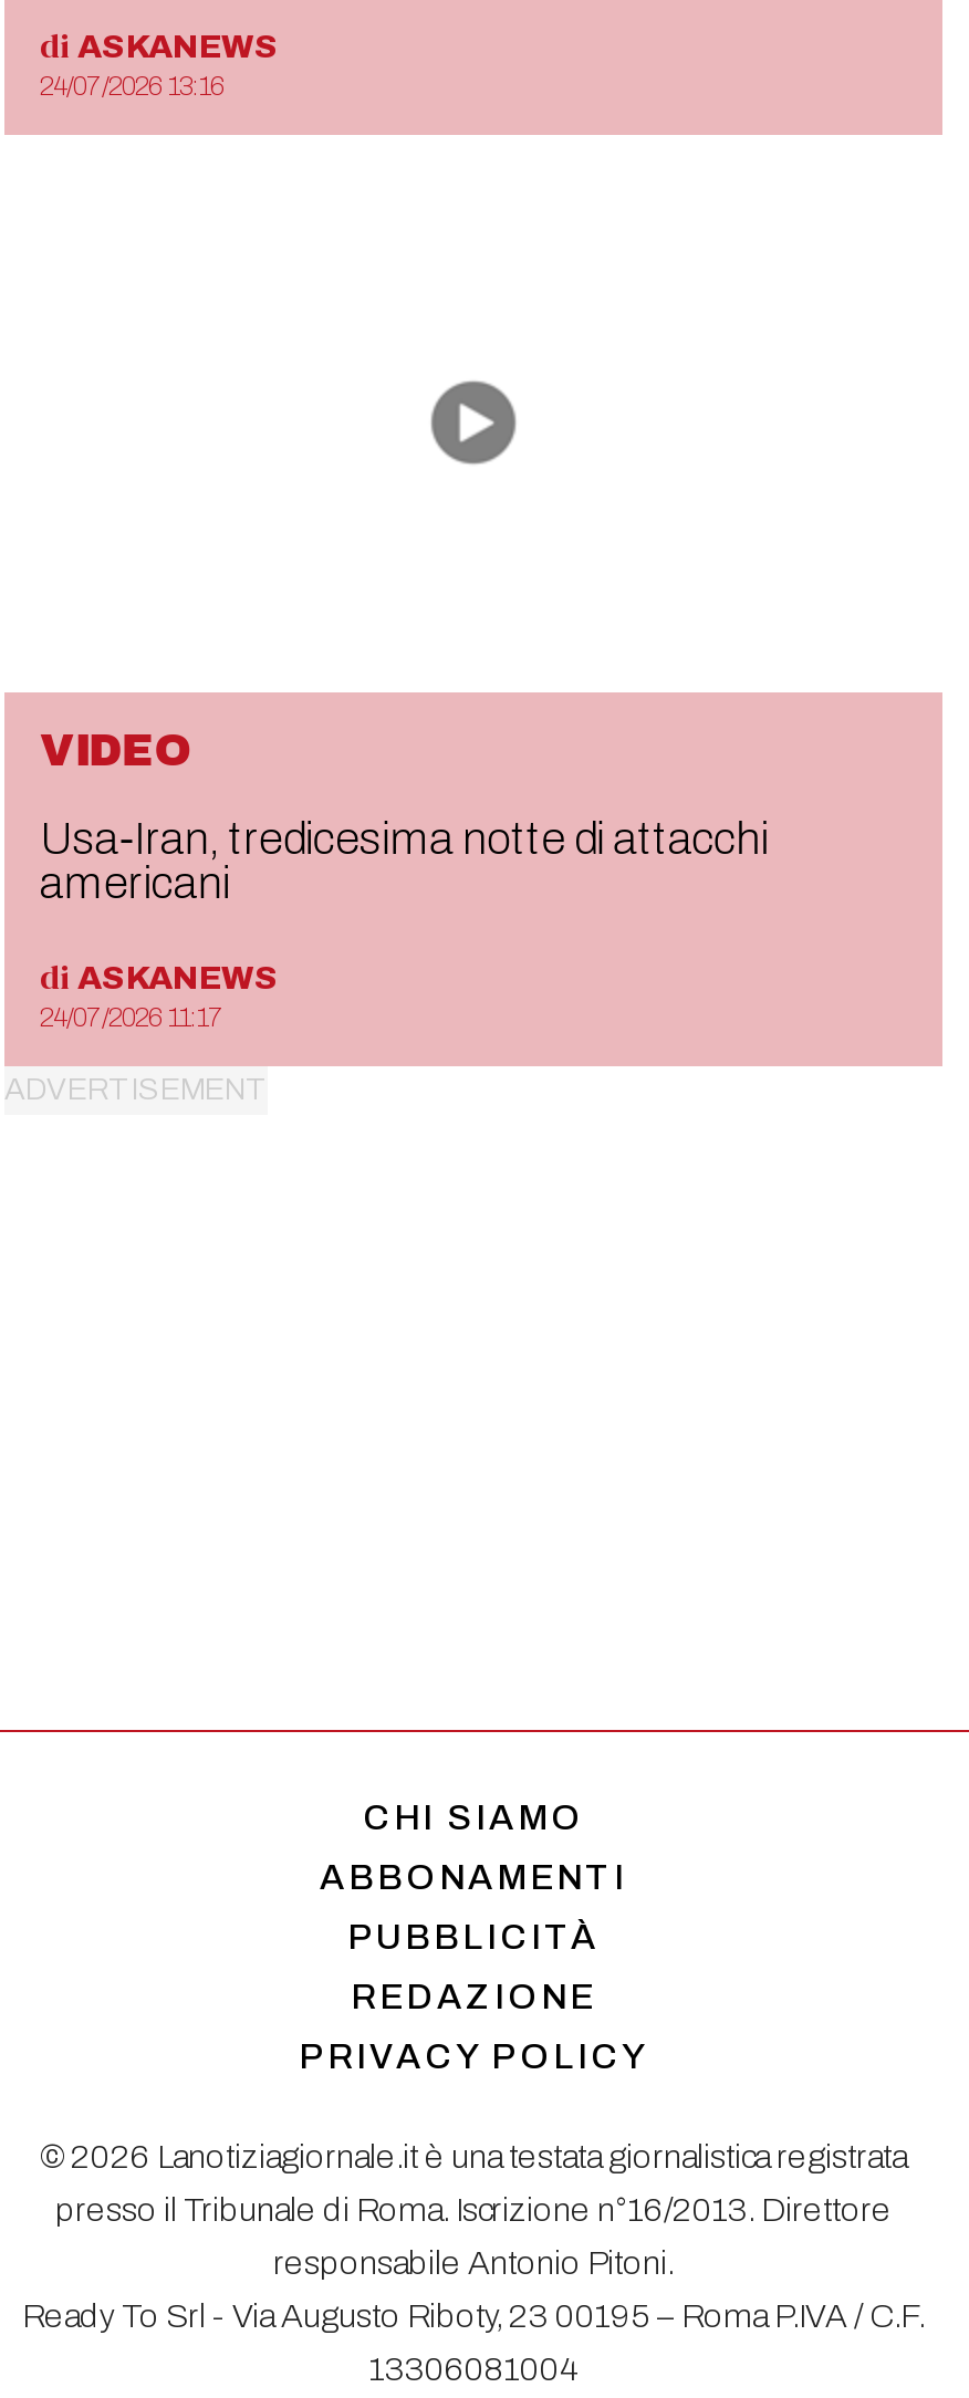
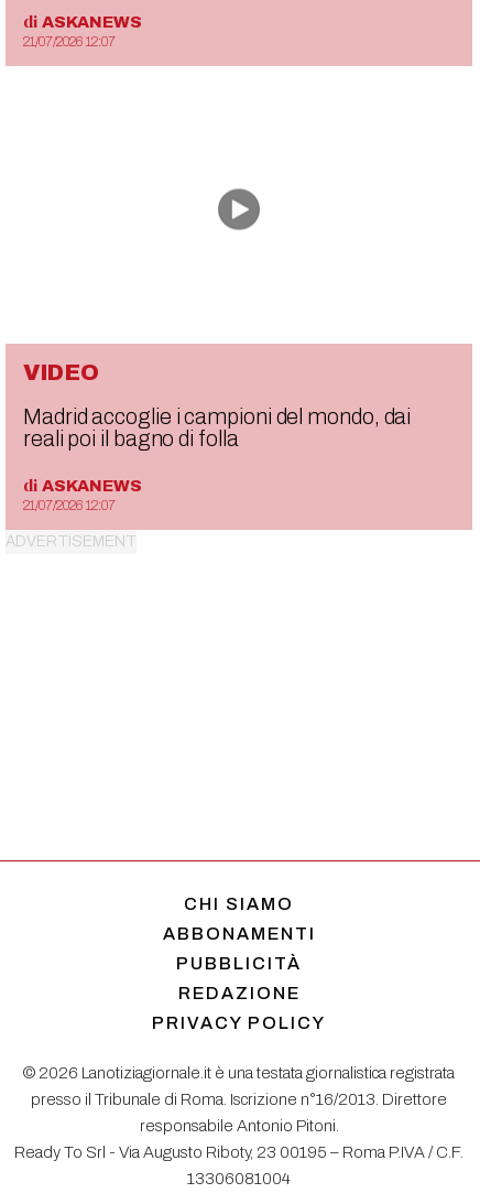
[40,71,223,102] 24/07/2026 13:16 -> [23,34,116,50] 21/07/2026 12:07
[40,814,769,907] Usa-Iran, tredicesima notte di attacchi | americani -> [23,404,411,451] Madrid accoglie i campioni del mondo, dai | reali poi il bagno di folla
[40,1002,223,1033] 24/07/2026 11:17 -> [23,498,116,513] 21/07/2026 12:07

